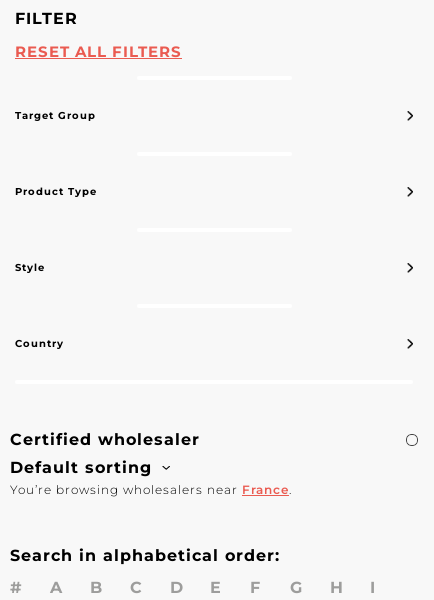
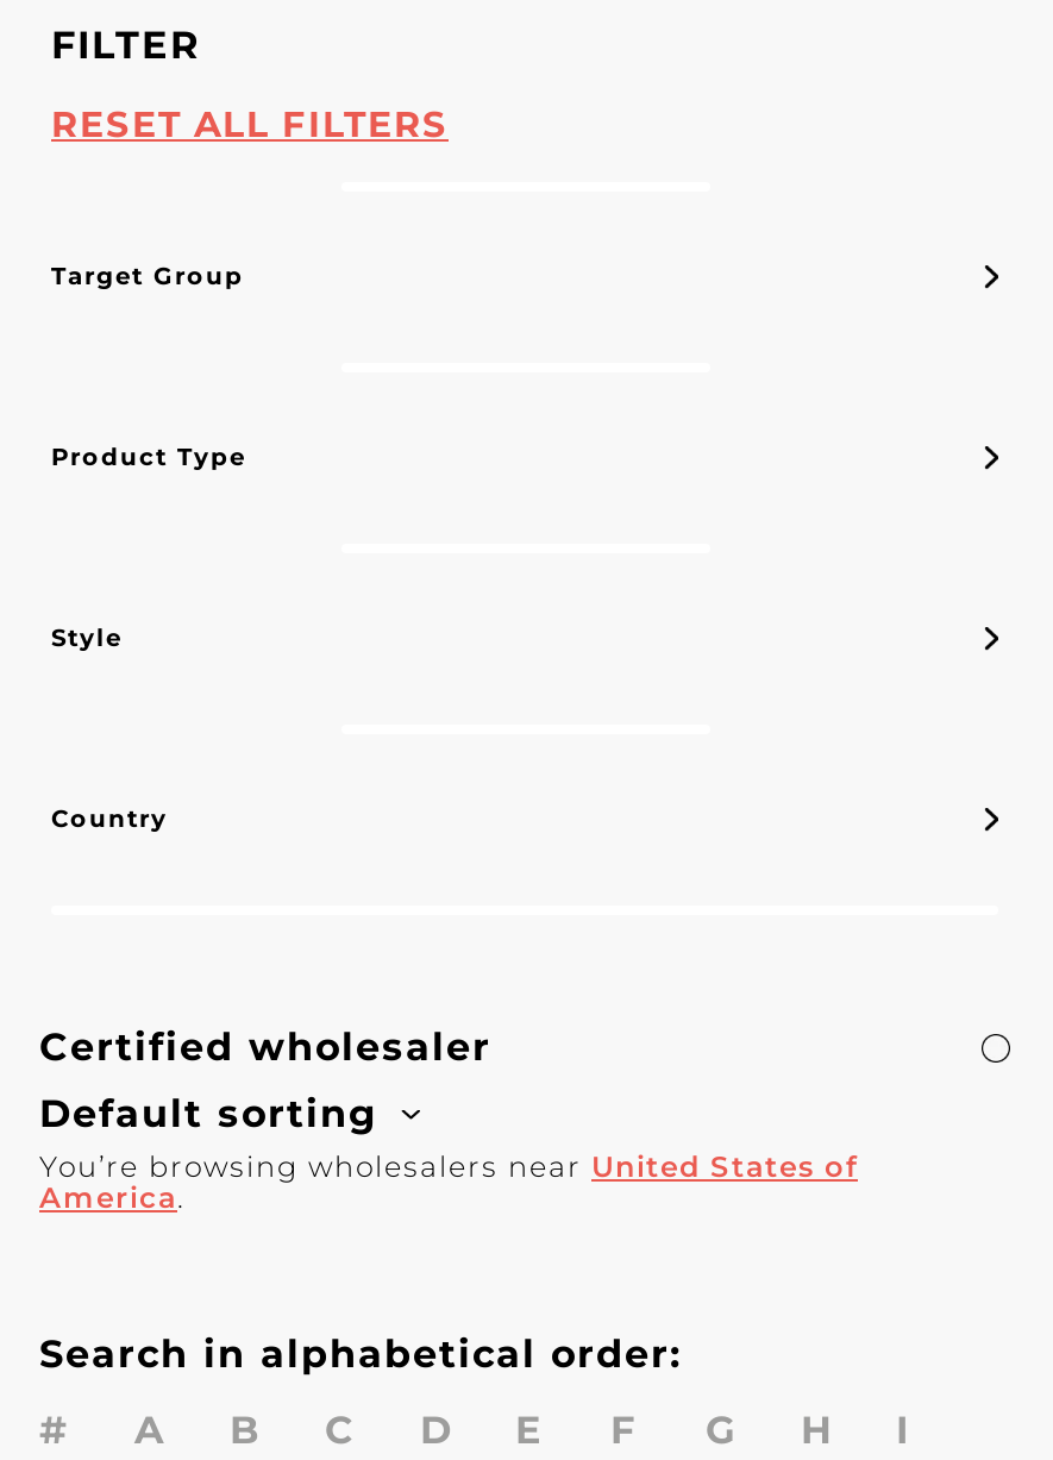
[10,482,292,497] You’re browsing wholesalers near France. -> [39,1148,858,1215] You’re browsing wholesalers near United States of | America.

